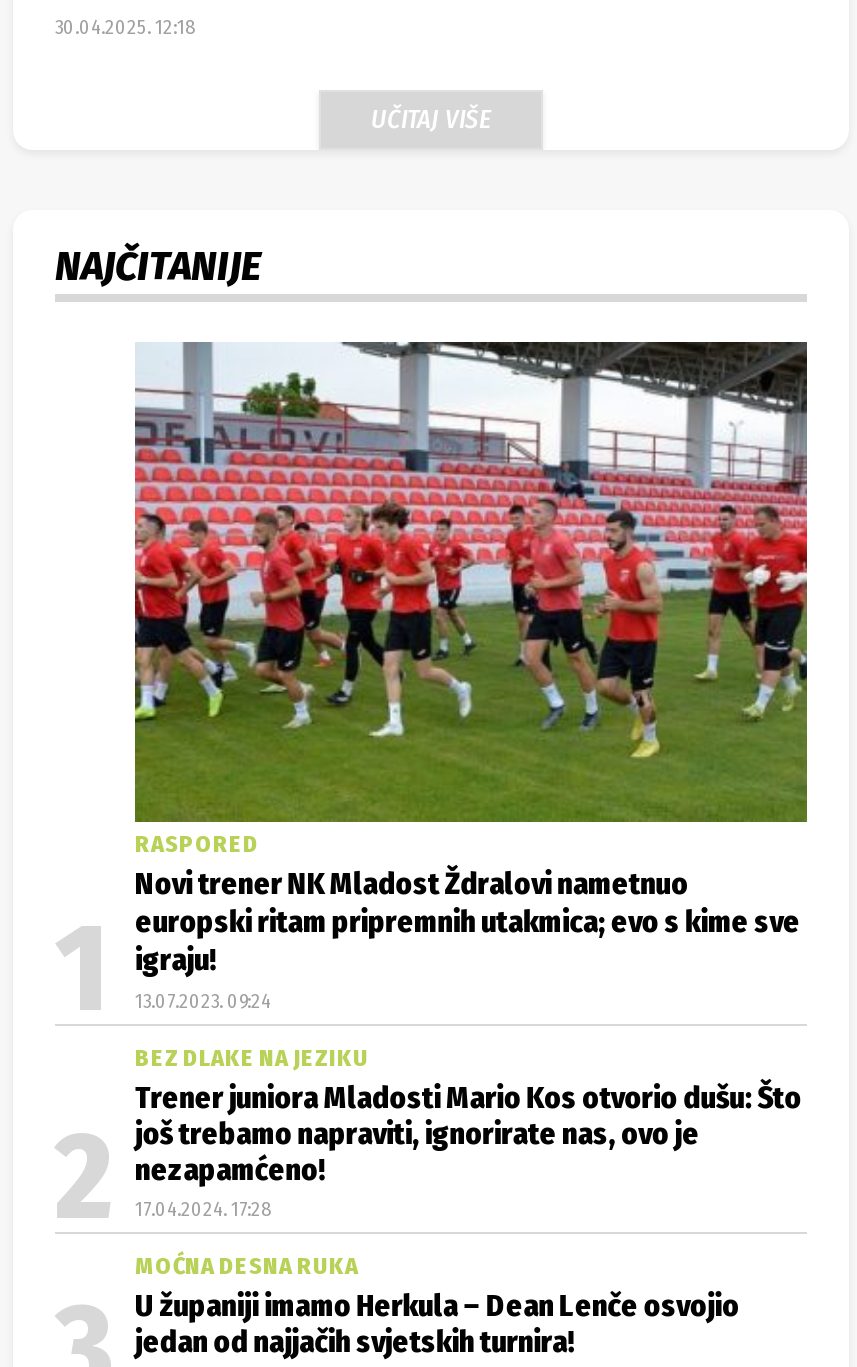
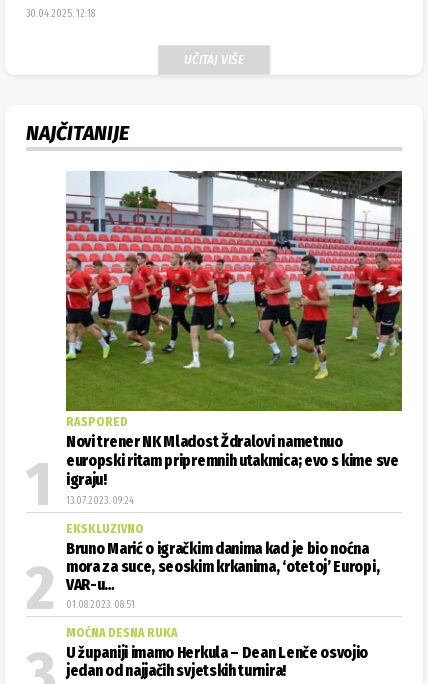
[135,1043,802,1221] BEZ DLAKE NA JEZIKU | Trener juniora Mladosti Mario Kos otvorio dušu: Što | još trebamo napraviti, ignorirate nas, ovo je | nezapamćeno! | 17.04.2024. 17:28 -> [66,522,379,611] EKSKLUZIVNO | Bruno Marić o igračkim danima kad je bio noćna | mora za suce, seoskim krkanima, ‘otetoj’ Europi, | VAR-u… | 01.08.2023. 08:51

